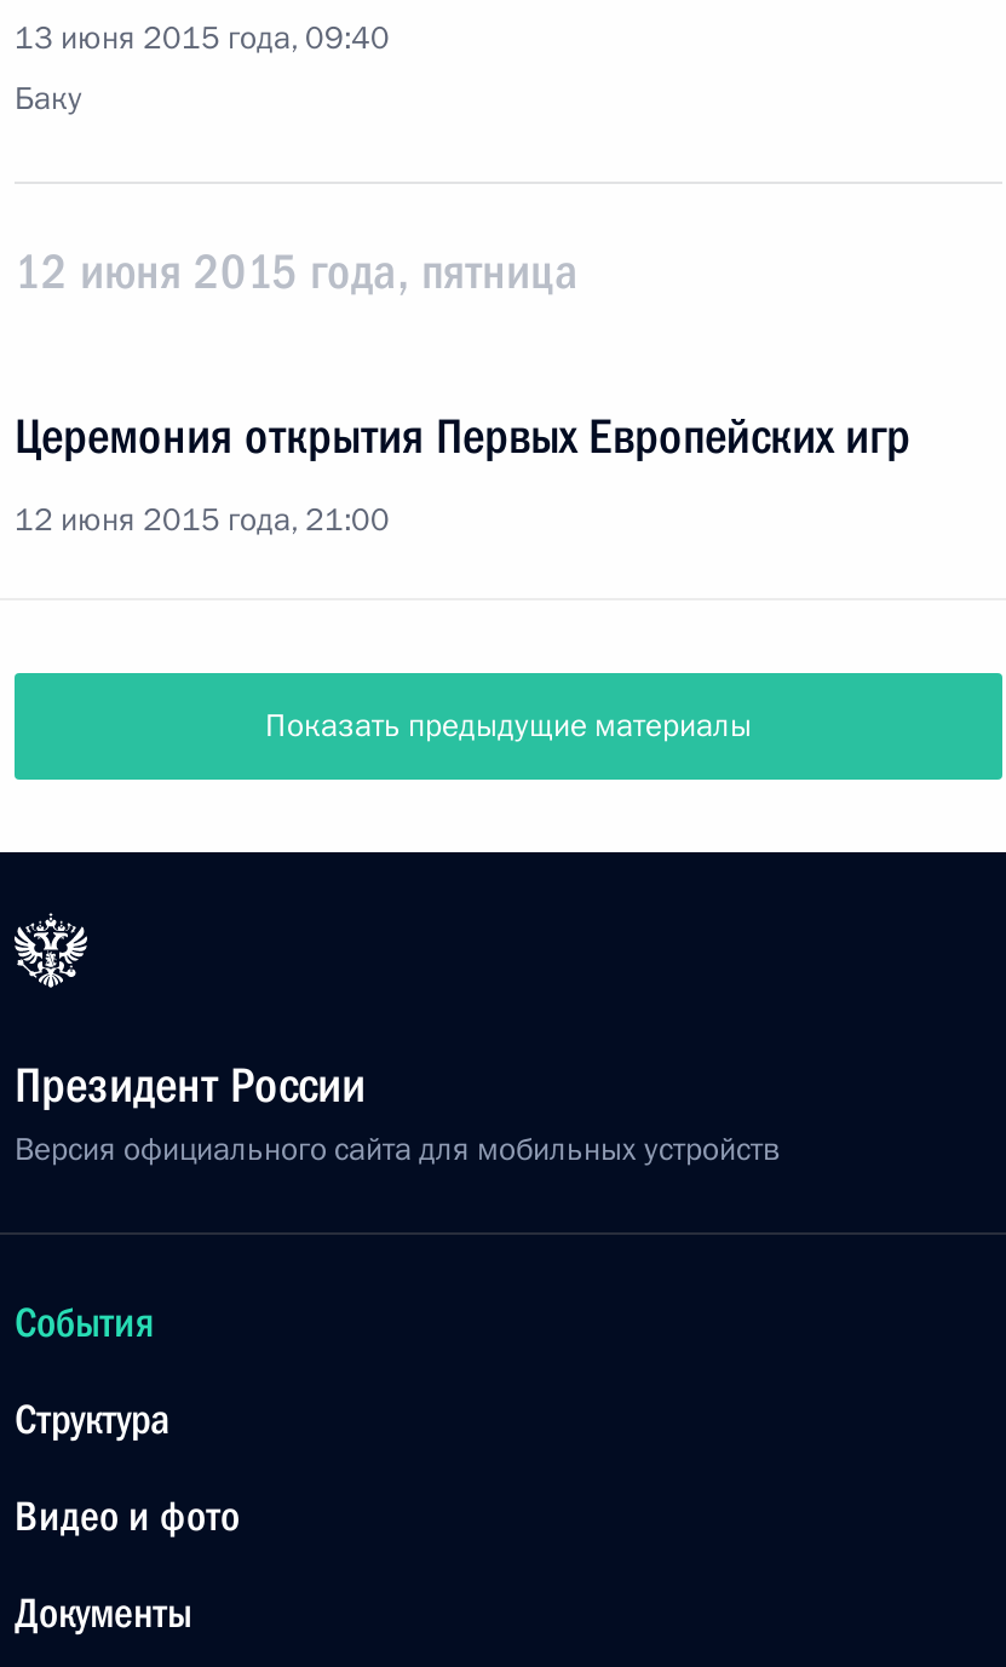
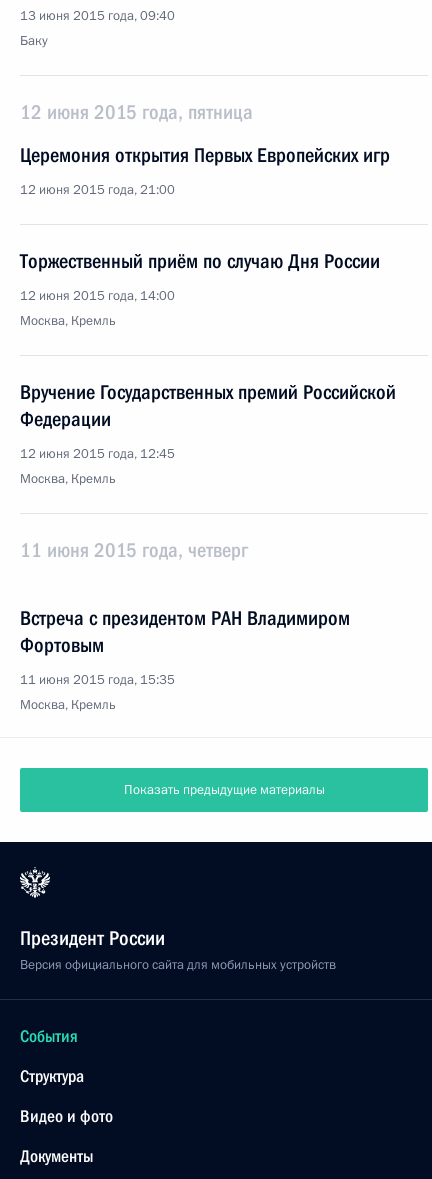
moved [15,407,910,542] -> [20,143,390,199]: Церемония открытия Первых Европейских игр | 12 июня 2015 года, 21:00
none -> [20,249,396,714] Торжественный приём по случаю Дня России | 12 июня 2015 года, 14:00 | Москва, Кремль | Вручение Государственных премий Российской | Федерации | 12 июня 2015 года, 12:45 | Москва, Кремль | 11 июня 2015 года, четверг | Встреча с президентом РАН Владимиром | Фортовым | 11 июня 2015 года, 15:35 | Москва, Кремль

